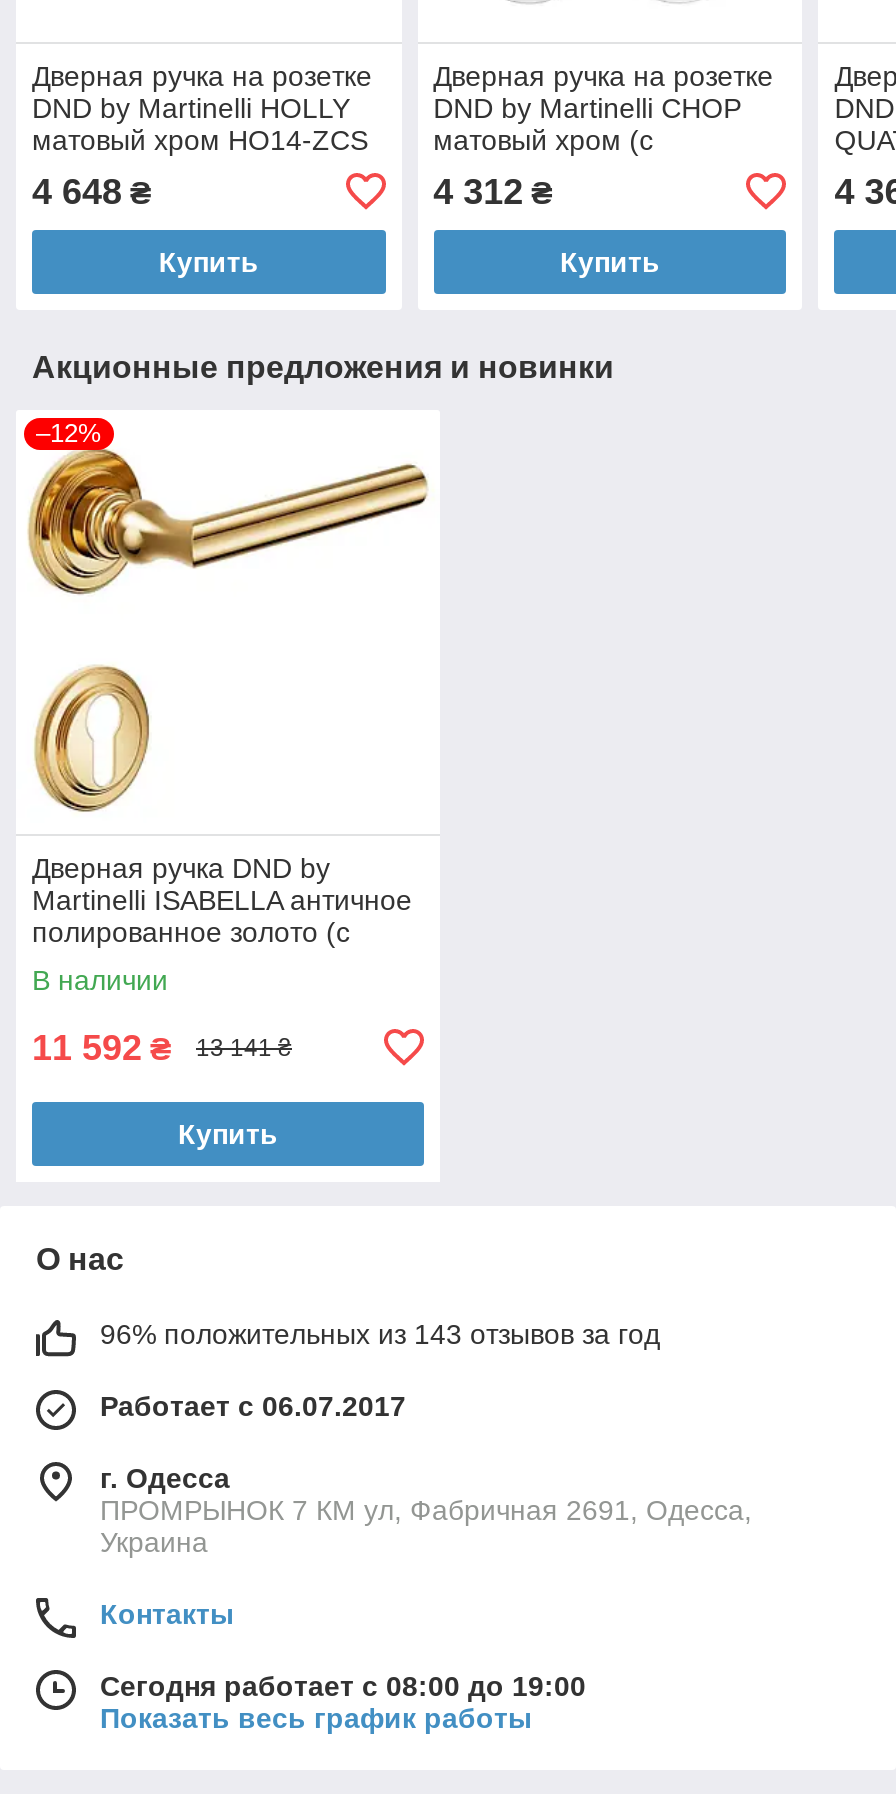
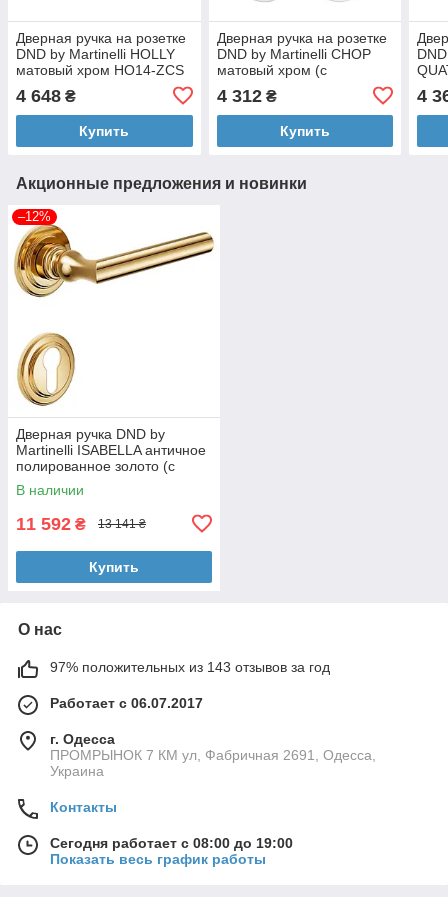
[100,1318,660,1350] 96% положительных из 143 отзывов за год -> [50,659,330,675] 97% положительных из 143 отзывов за год

